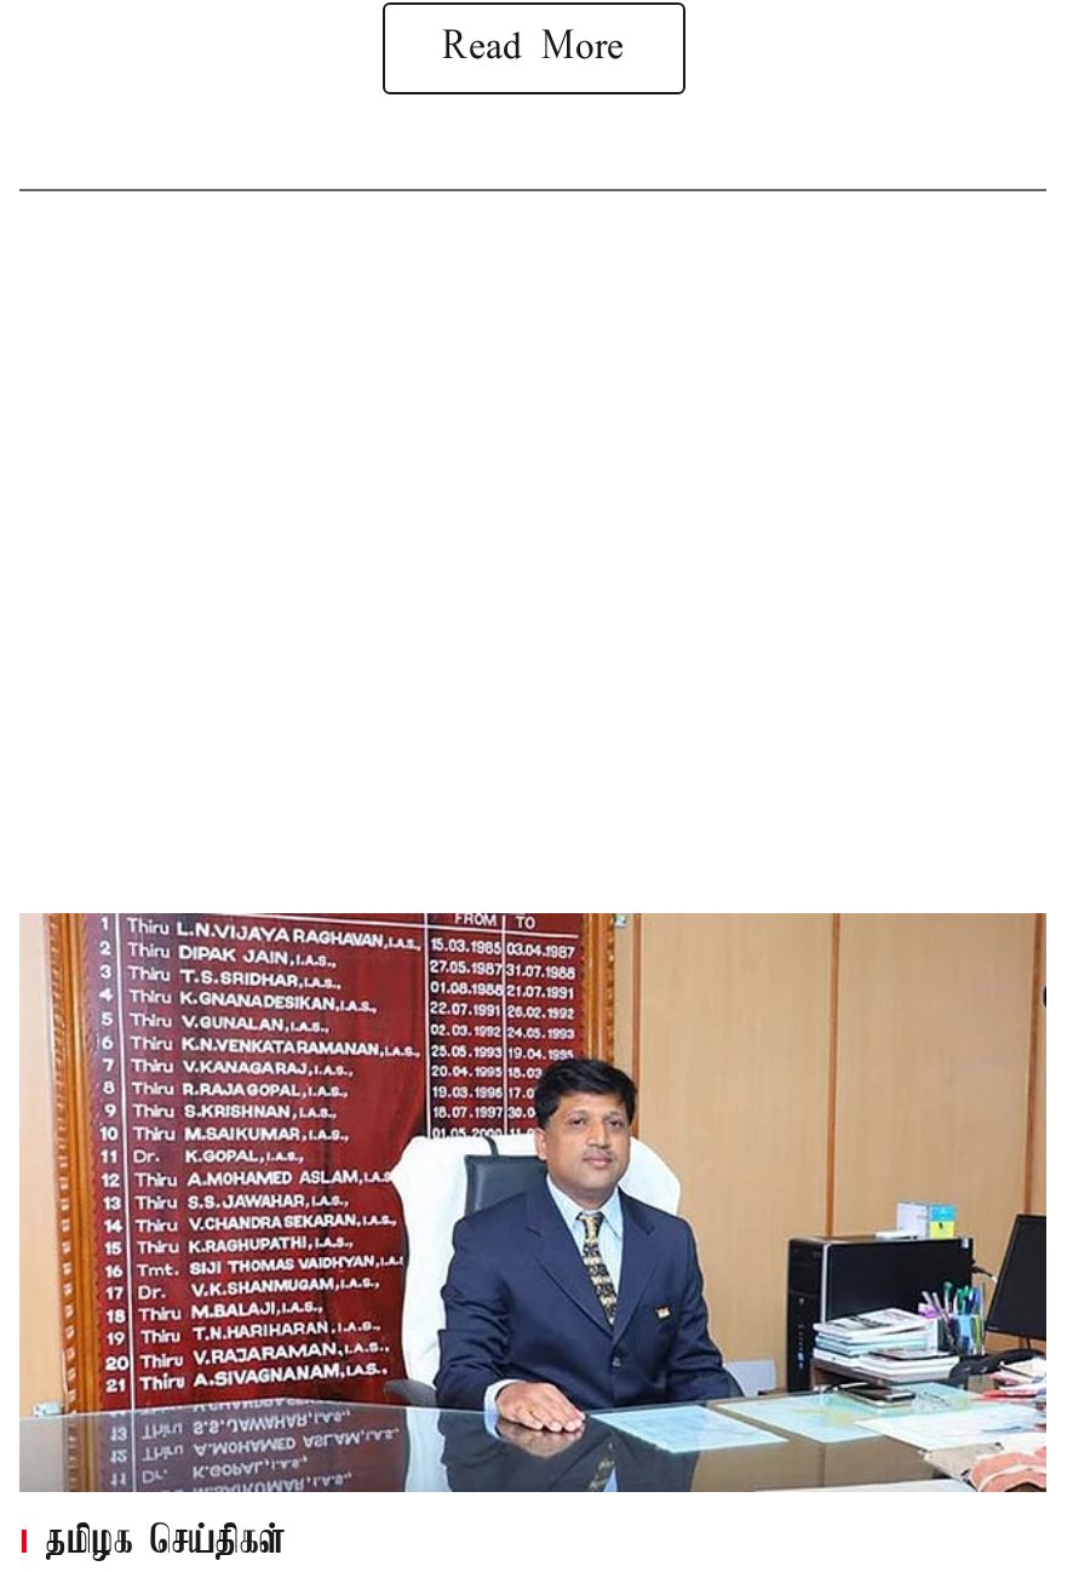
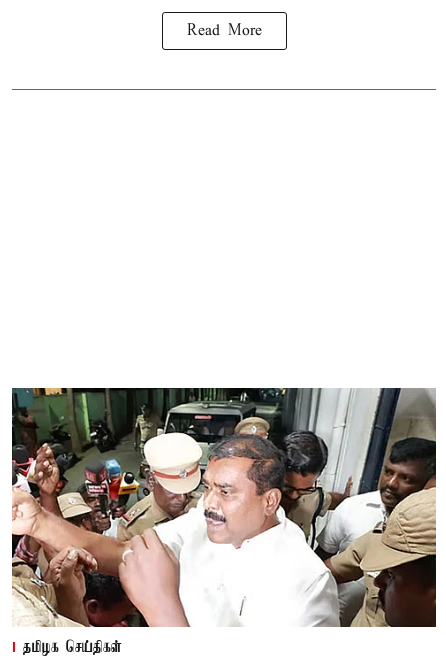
[19,911,1049,1494] [image] -> [11,387,437,628] [image]

